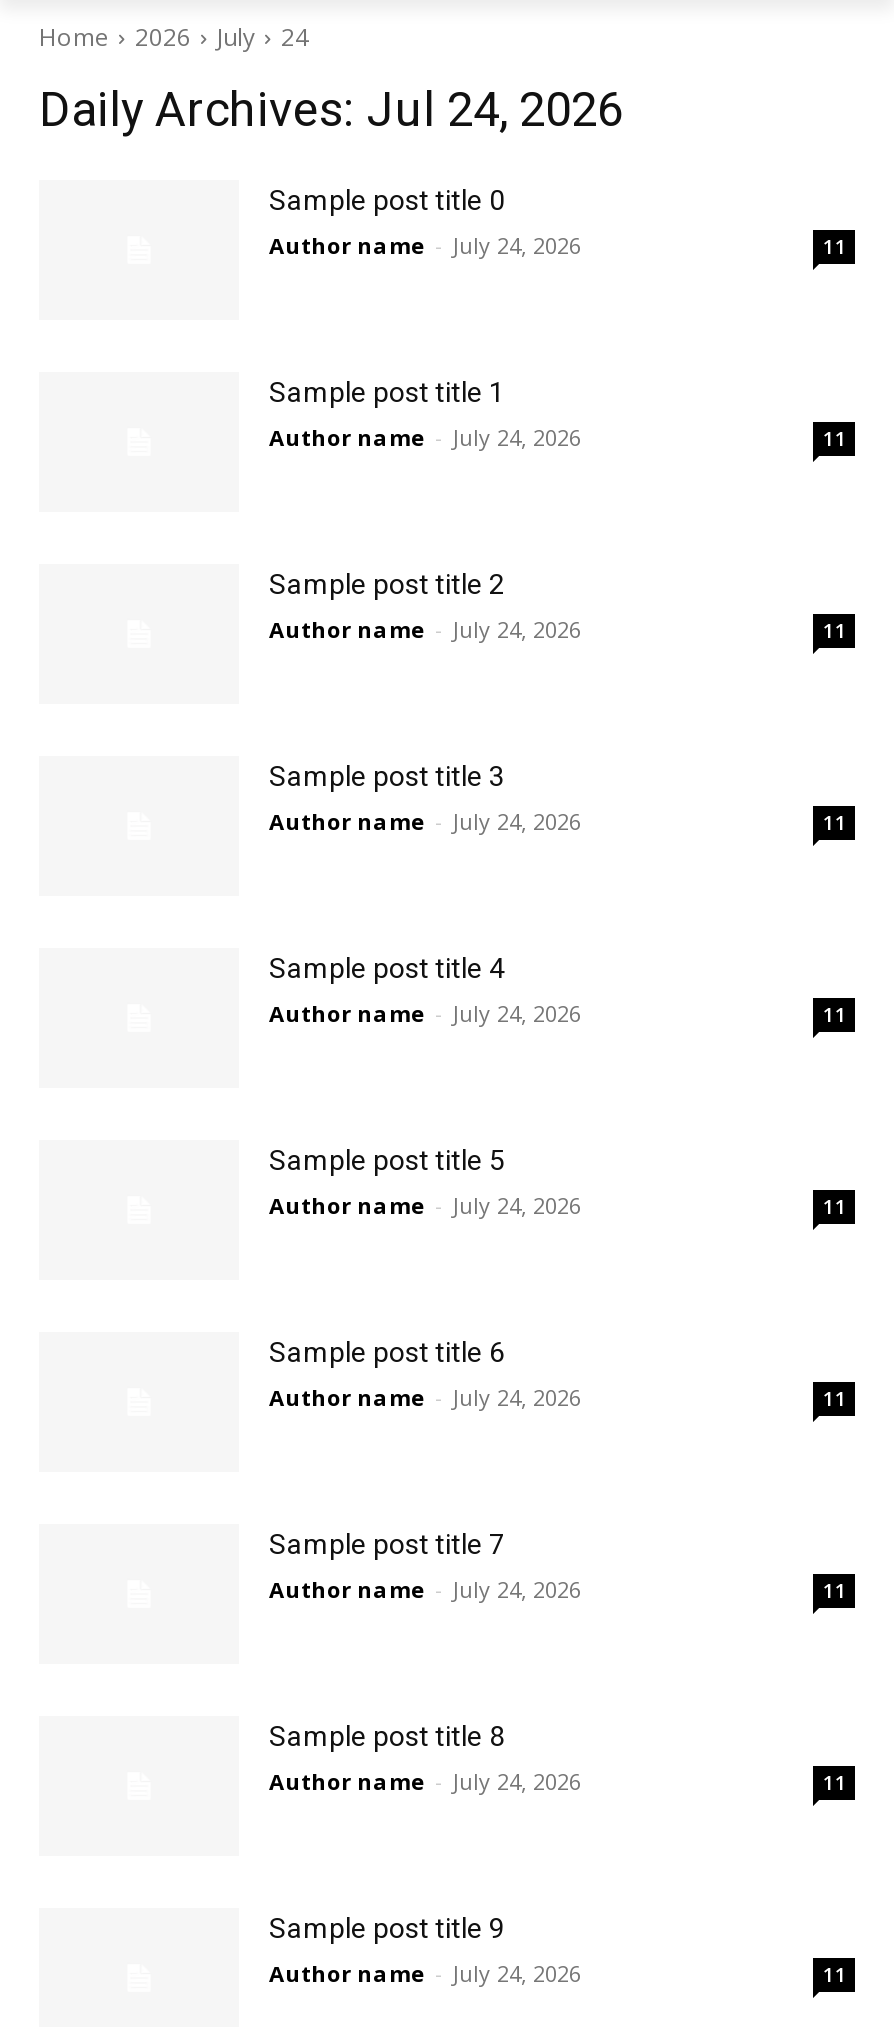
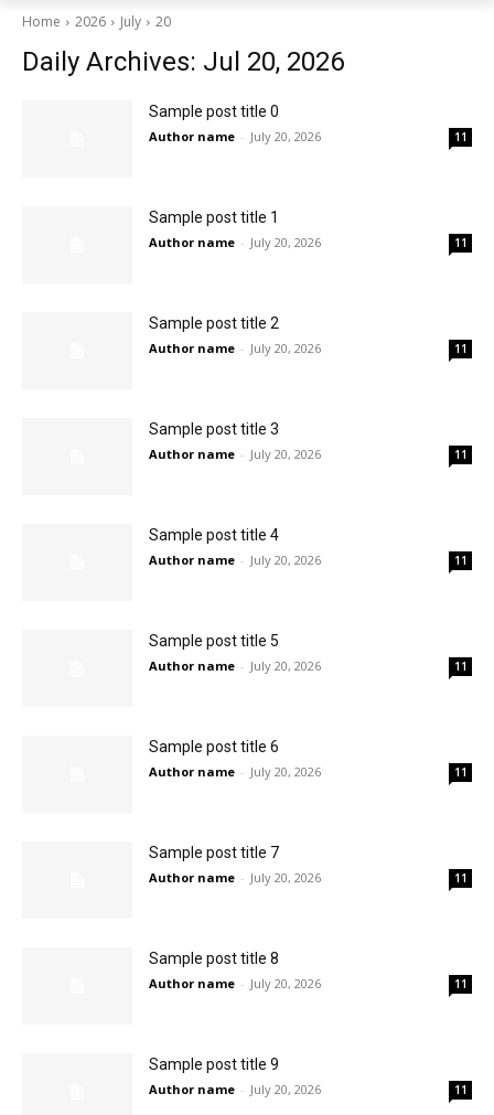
[39,20,309,54] Home 2026 July 24 -> [22,12,171,31] Home 2026 July 20
[39,82,623,138] Daily Archives: Jul 24, 2026 -> [22,46,344,77] Daily Archives: Jul 20, 2026
[269,230,581,260] Author name - July 24, 2026 -> [149,128,321,144] Author name - July 20, 2026
[269,422,581,452] Author name - July 24, 2026 -> [149,234,321,250] Author name - July 20, 2026
[269,614,581,644] Author name - July 24, 2026 -> [149,340,321,356] Author name - July 20, 2026
[269,806,581,836] Author name - July 24, 2026 -> [149,446,321,462] Author name - July 20, 2026
[269,998,581,1028] Author name - July 24, 2026 -> [149,551,321,568] Author name - July 20, 2026
[269,1190,581,1220] Author name - July 24, 2026 -> [149,657,321,674] Author name - July 20, 2026
[269,1382,581,1412] Author name - July 24, 2026 -> [149,763,321,780] Author name - July 20, 2026
[269,1574,581,1604] Author name - July 24, 2026 -> [149,869,321,886] Author name - July 20, 2026
[269,1766,581,1796] Author name - July 24, 2026 -> [149,975,321,991] Author name - July 20, 2026
[269,1958,581,1988] Author name - July 24, 2026 -> [149,1081,321,1097] Author name - July 20, 2026

